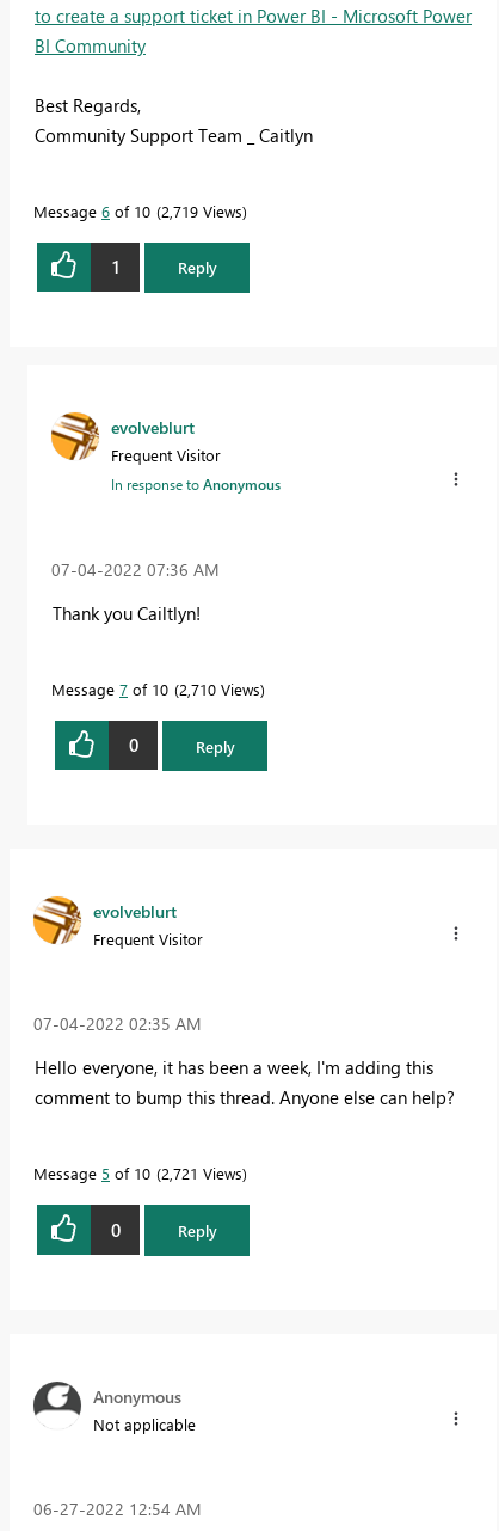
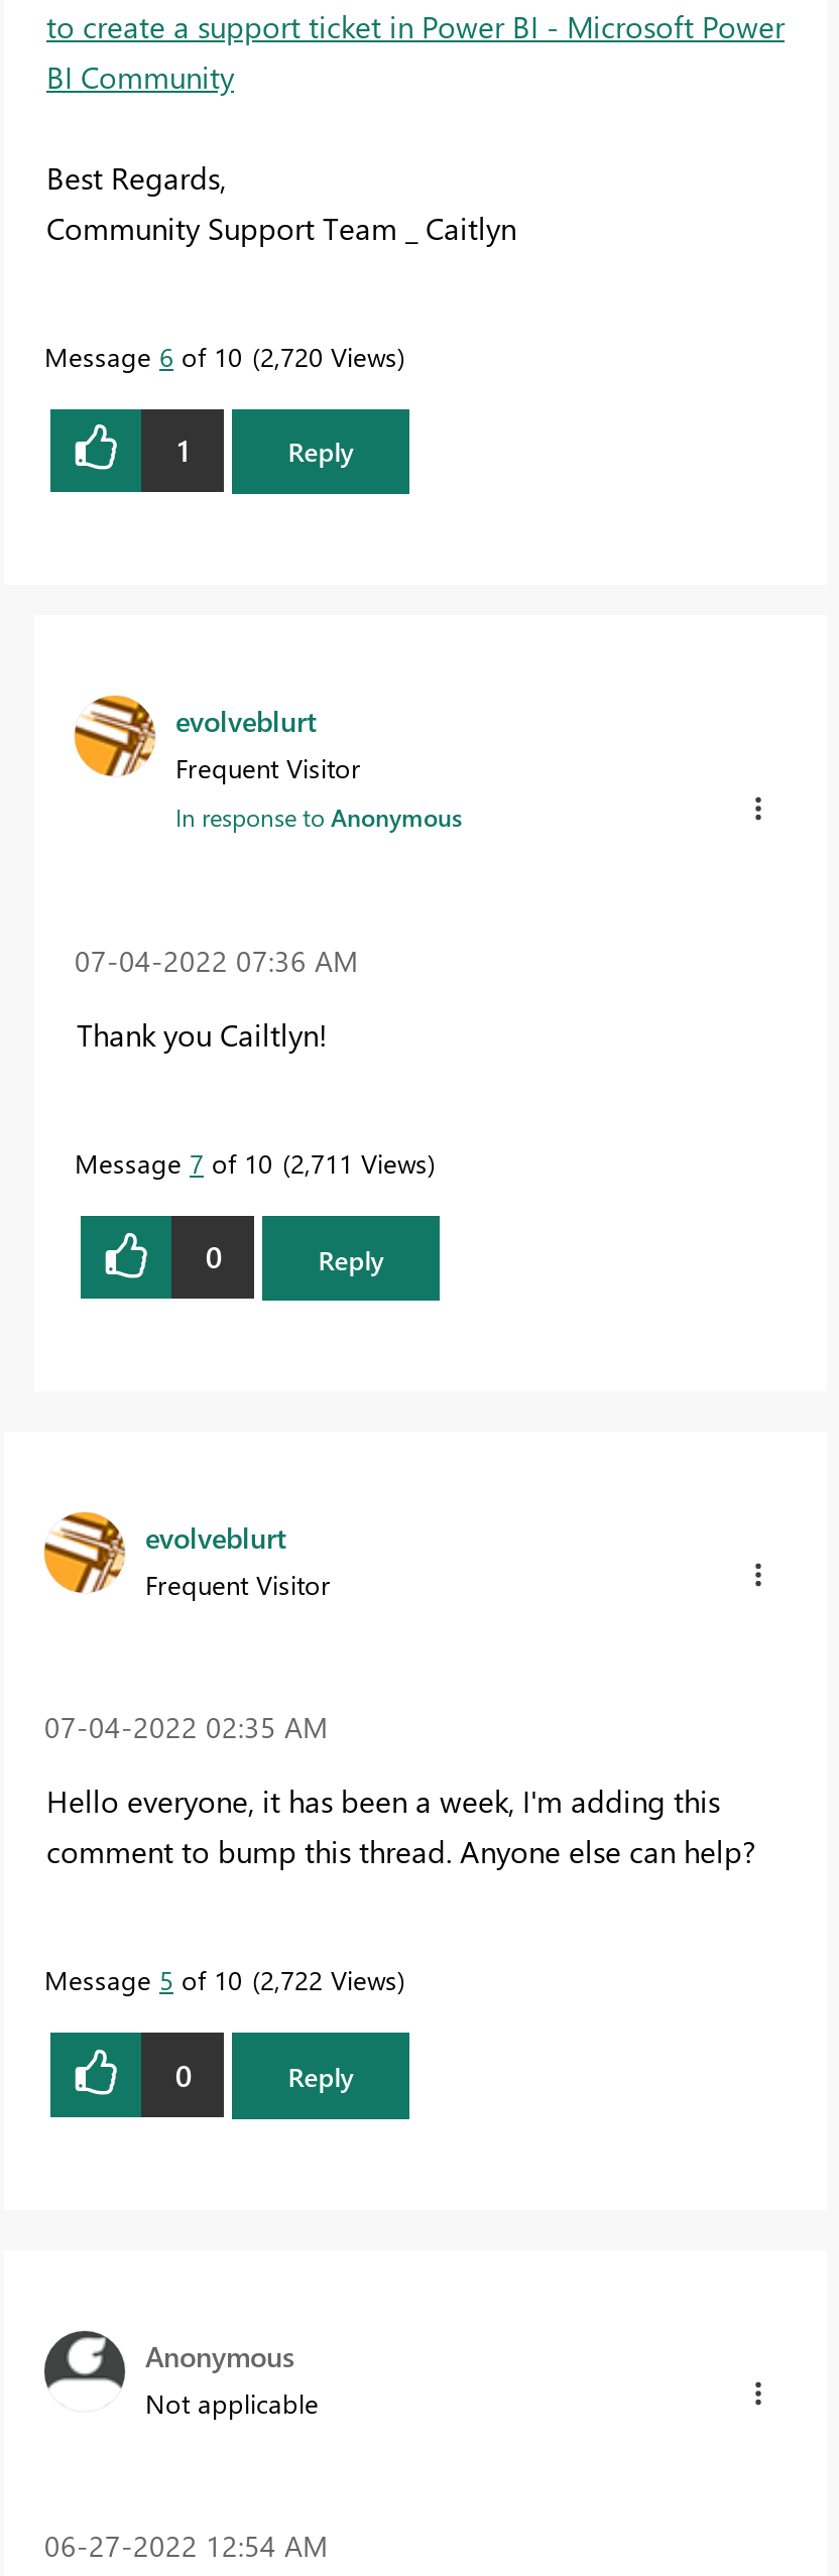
[33,200,242,221] Message 6 of 10 2,719 Views -> [44,338,397,372] Message 6 of 10 2,720 Views
[51,679,260,699] Message 7 of 10 2,710 Views -> [75,1145,428,1180] Message 7 of 10 2,711 Views
[33,1163,242,1184] Message 5 of 10 2,721 Views -> [44,1963,397,1997] Message 5 of 10 2,722 Views

